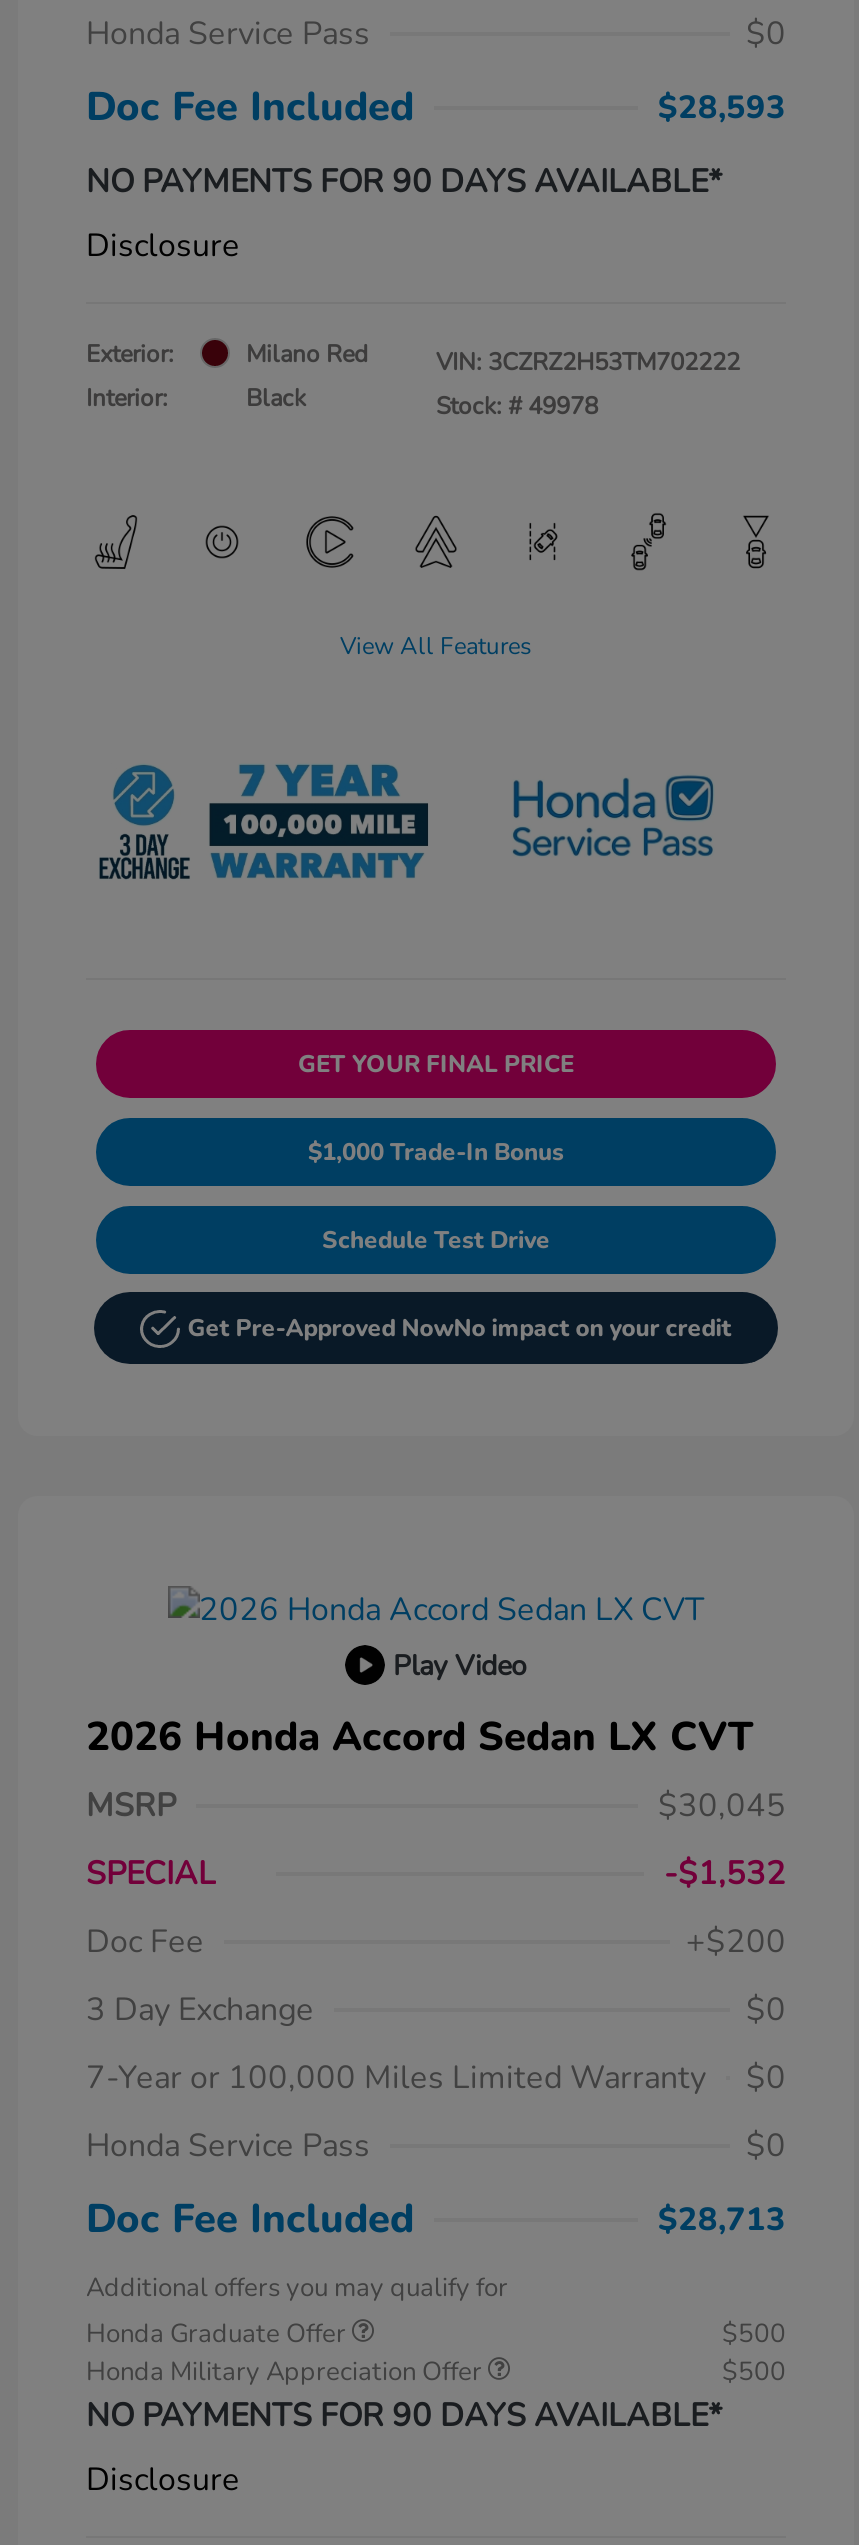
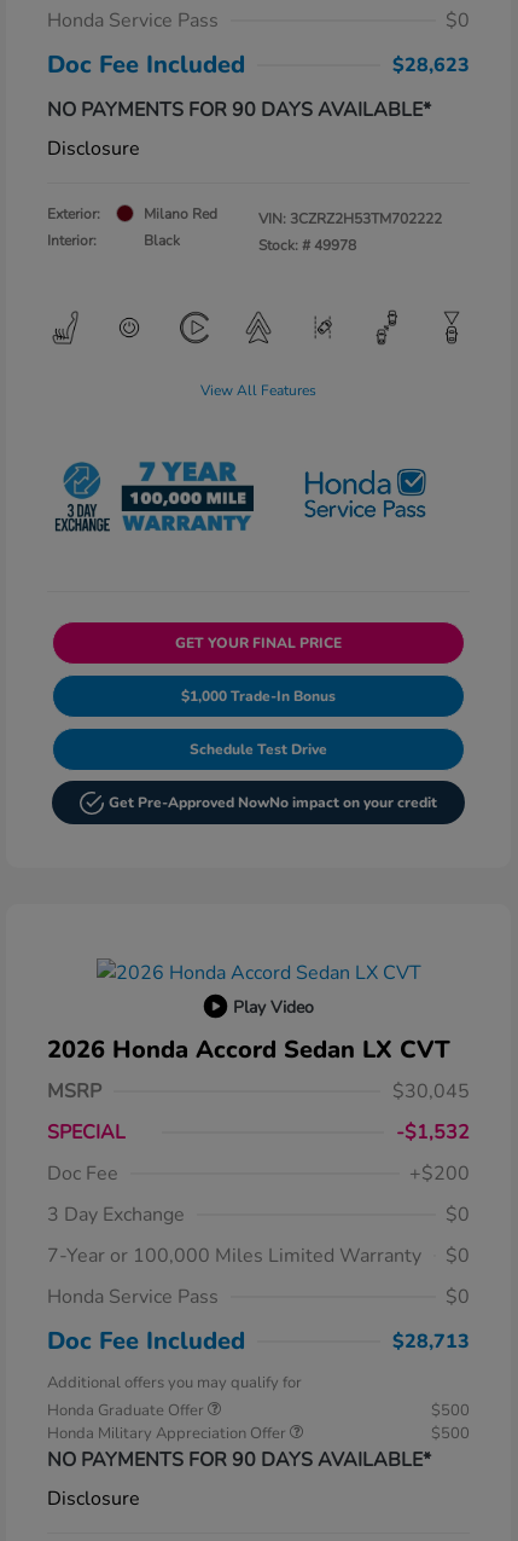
[658,86,786,130] $28,593 -> [392,52,470,79] $28,623

